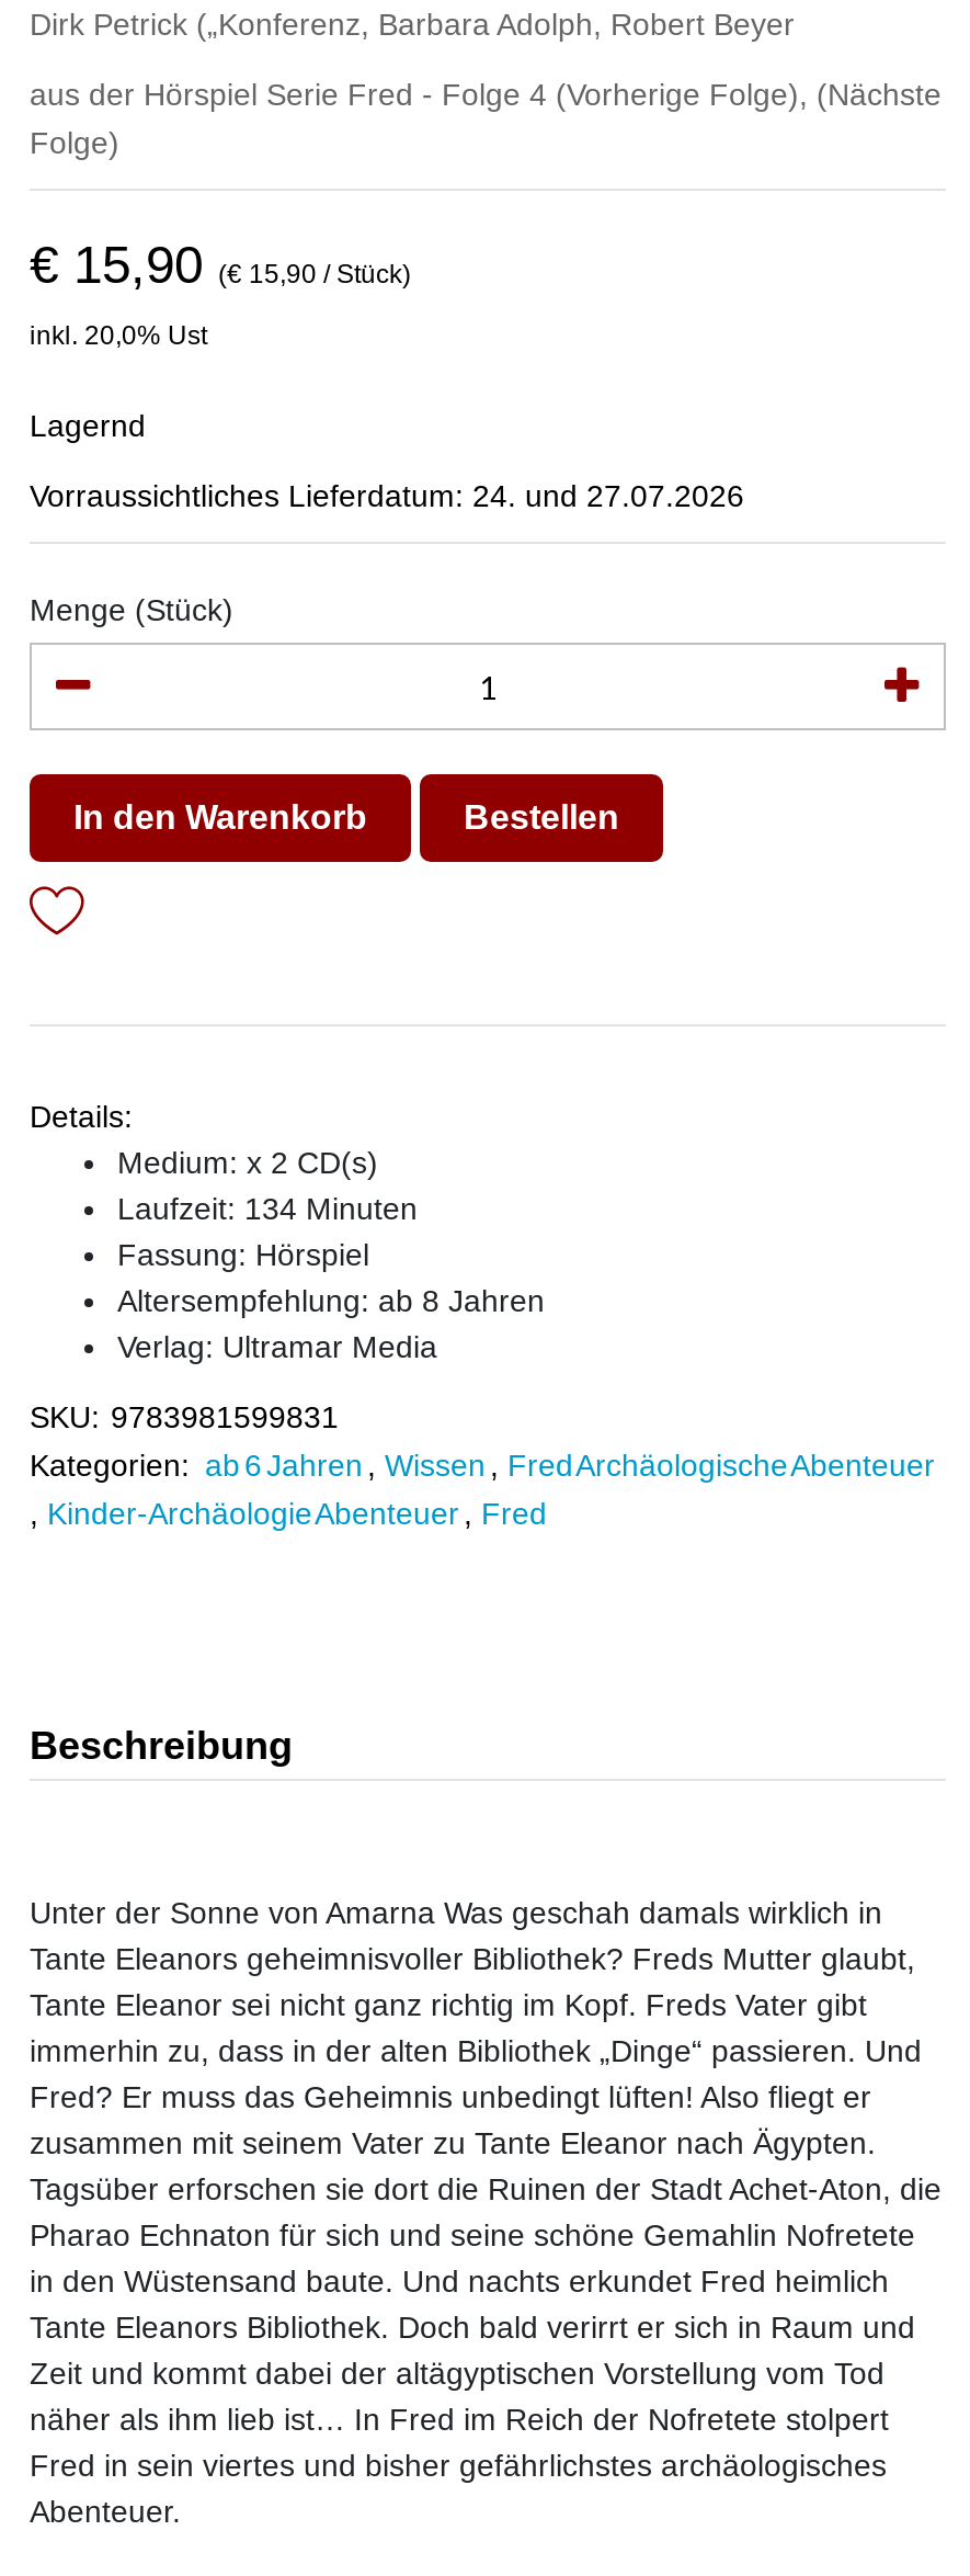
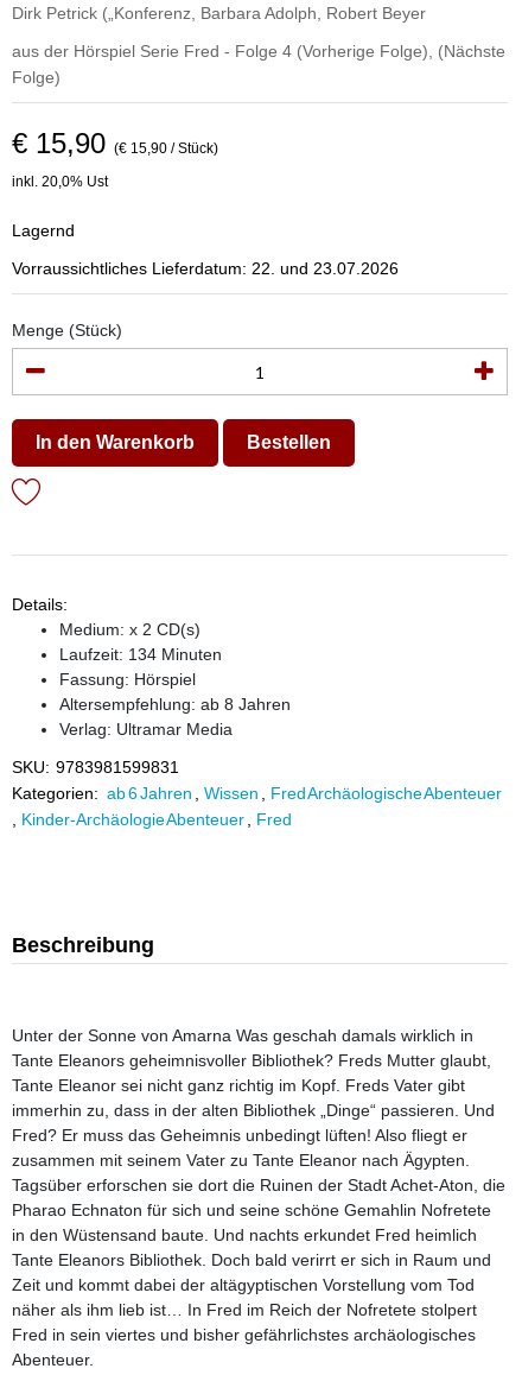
[30,478,744,513] Vorraussichtliches Lieferdatum: 24. und 27.07.2026 -> [12,259,399,278] Vorraussichtliches Lieferdatum: 22. und 23.07.2026

